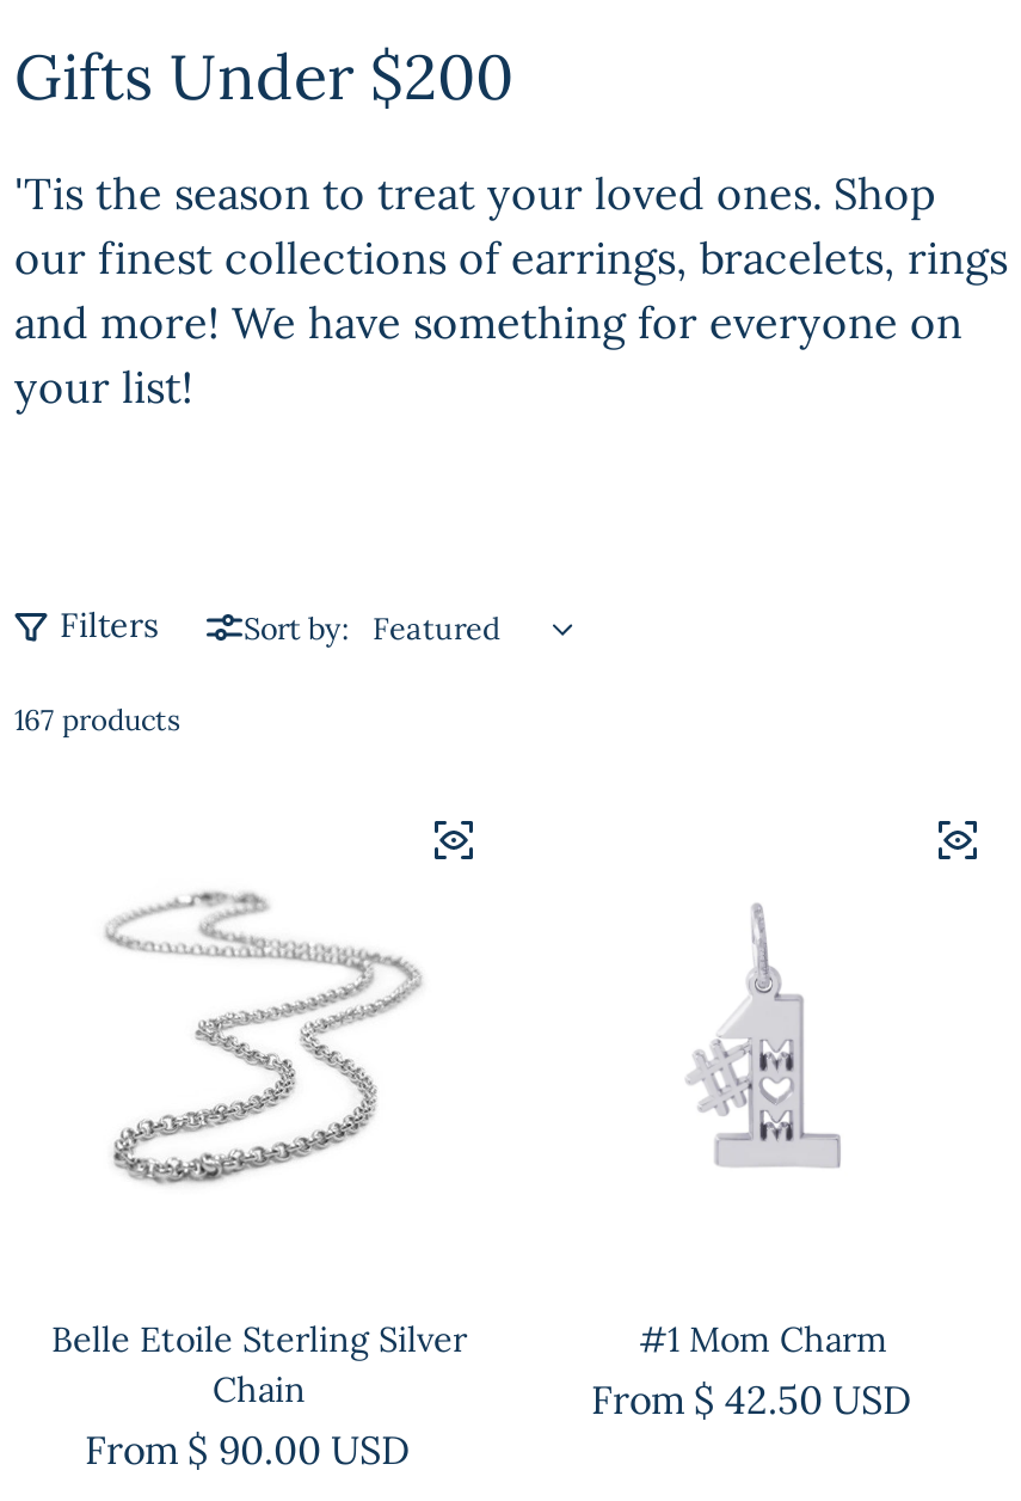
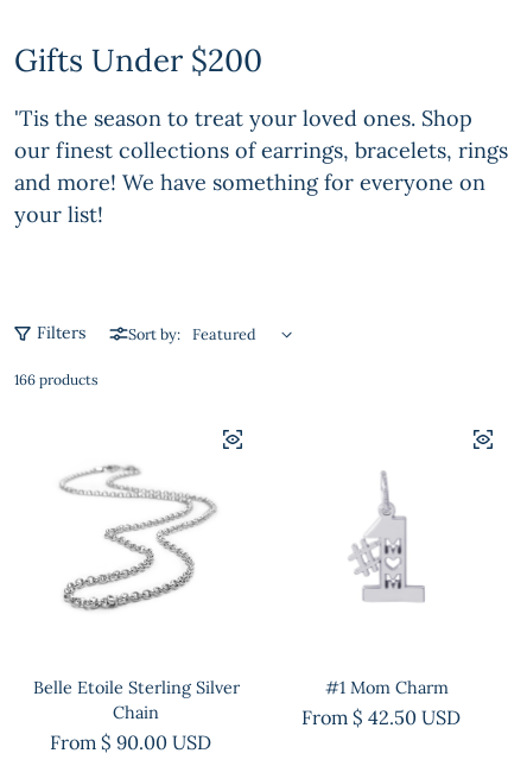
[14,700,182,736] 167 products -> [14,370,99,388] 166 products

